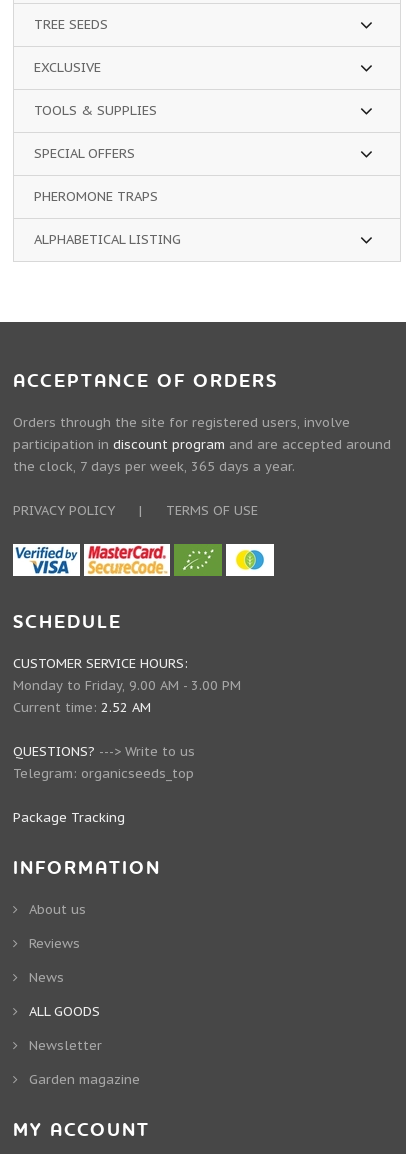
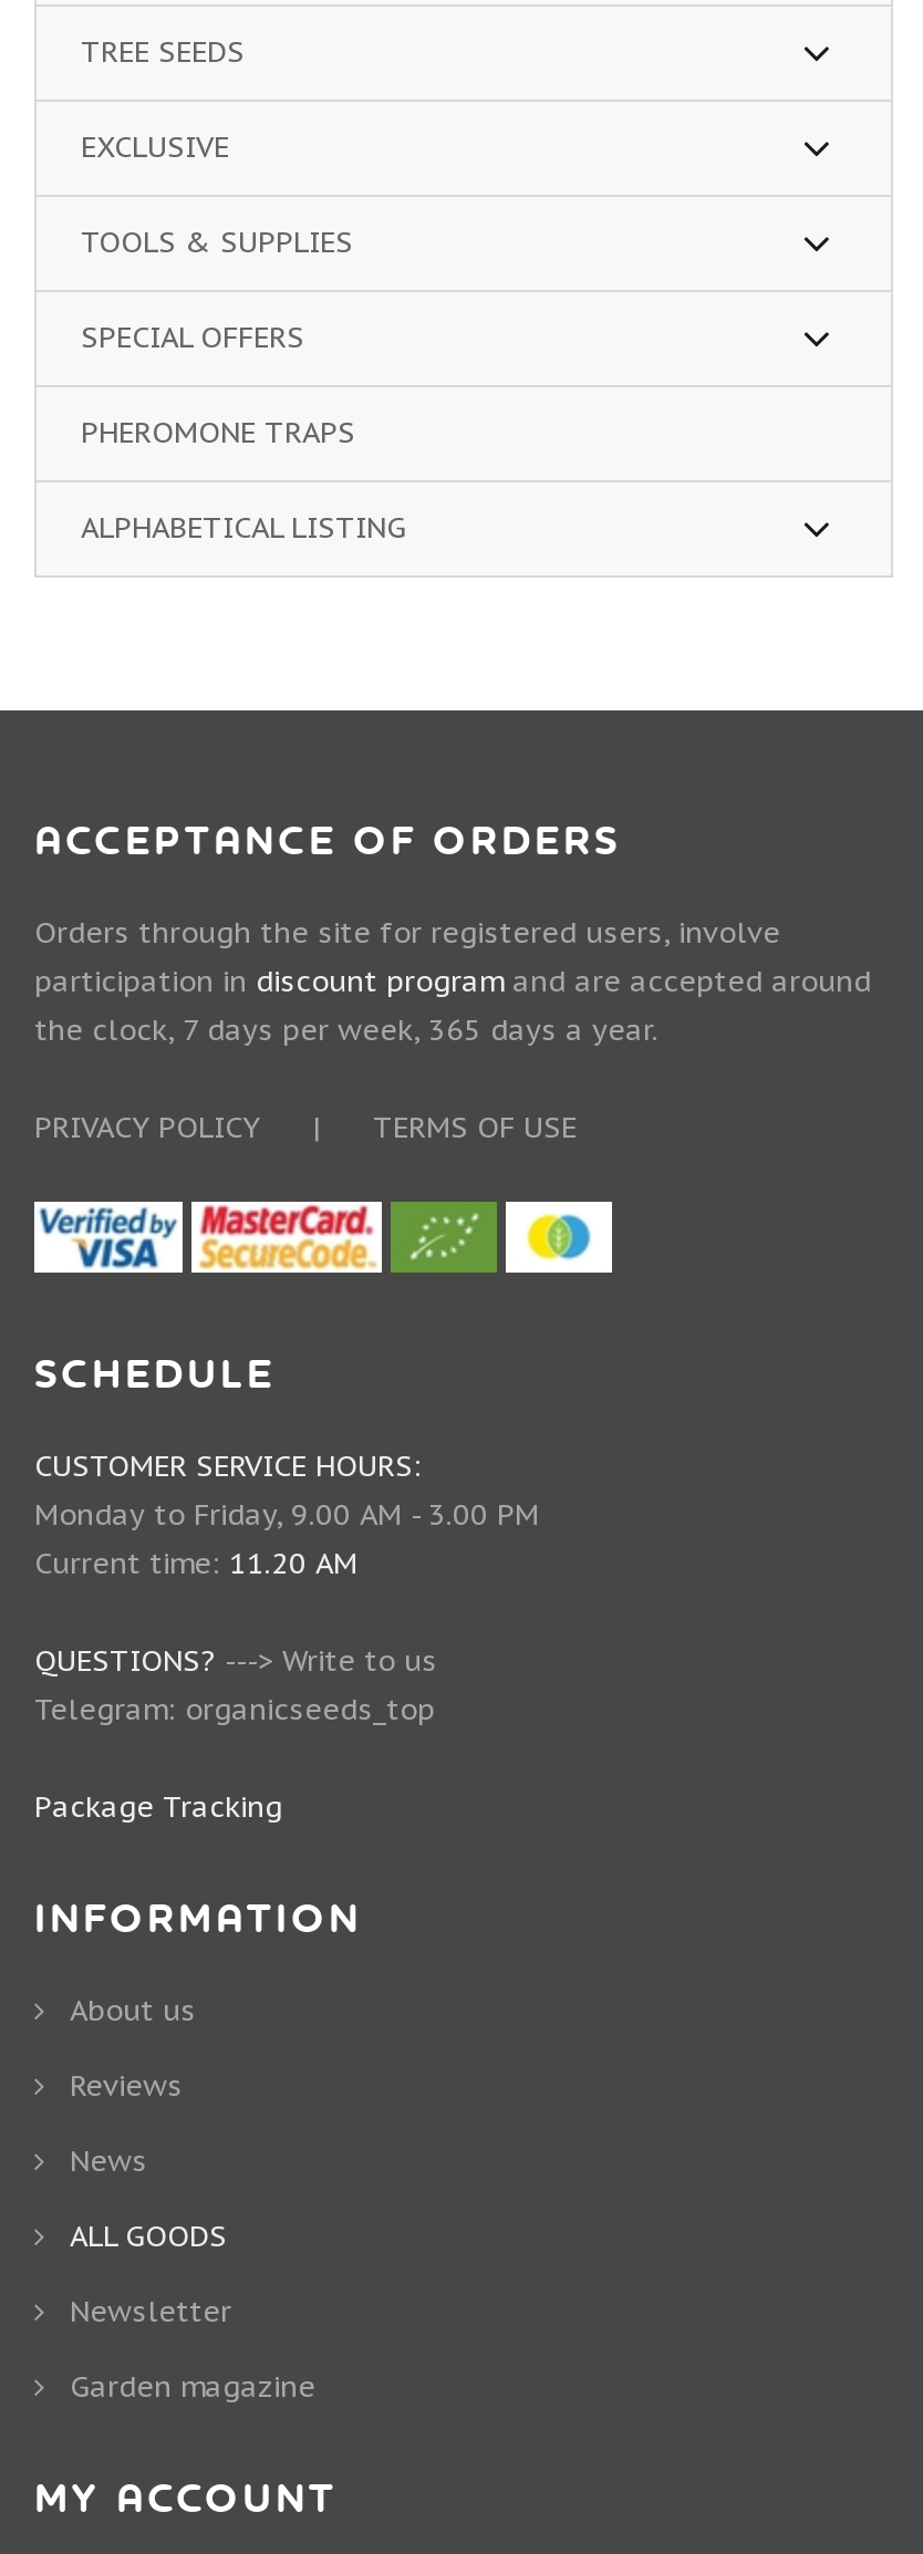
[13,699,151,716] Current time: 2.52 AM -> [34,1544,357,1582] Current time: 11.20 AM

